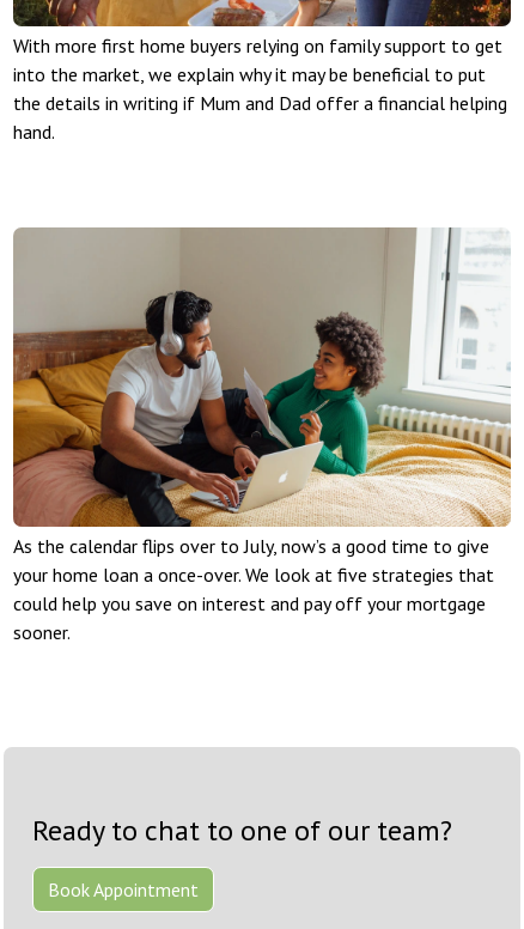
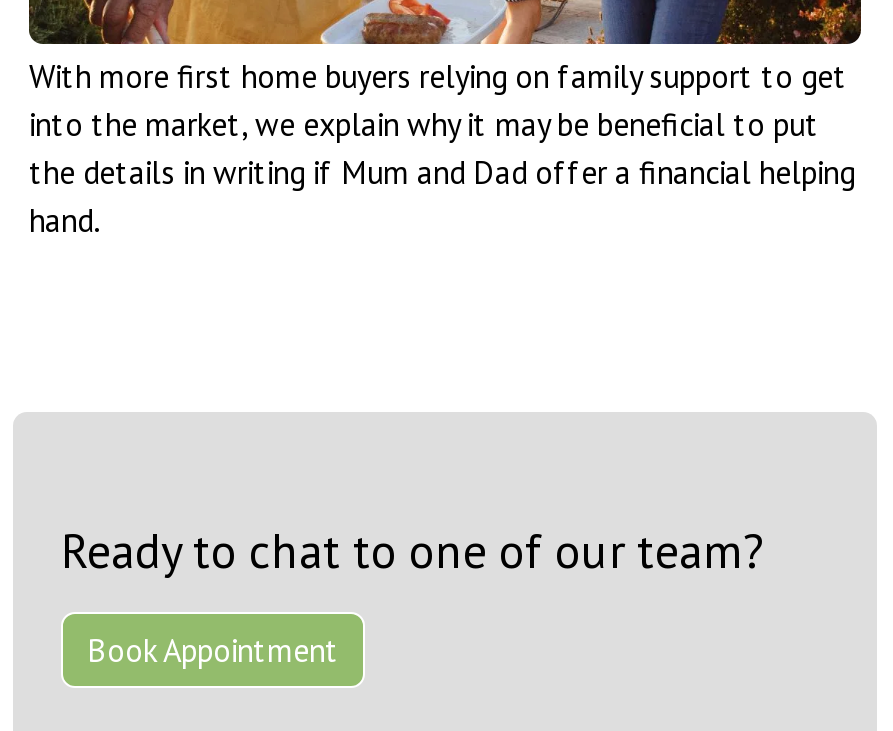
[12,226,512,644] [image] | As the calendar flips over to July, now’s a good time to give | your home loan a once-over. We look at five strategies that | could help you save on interest and pay off your mortgage | sooner. -> none

